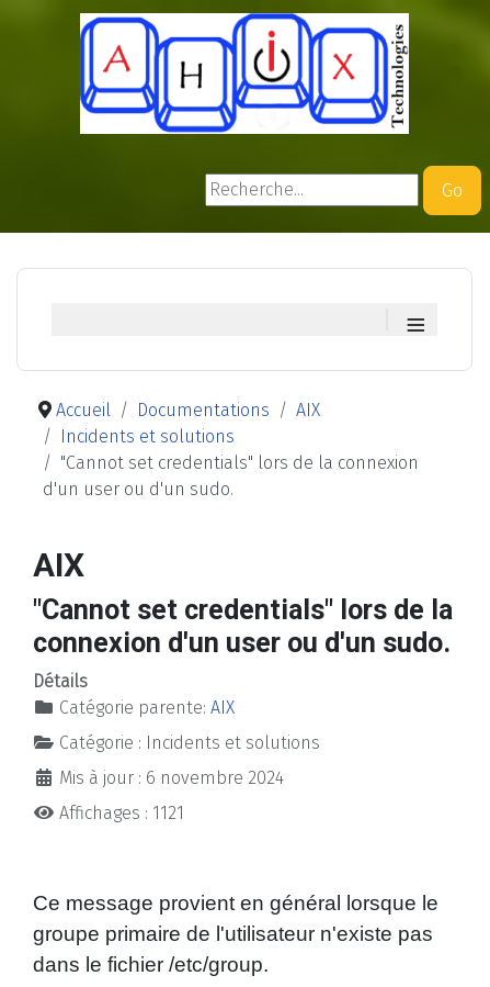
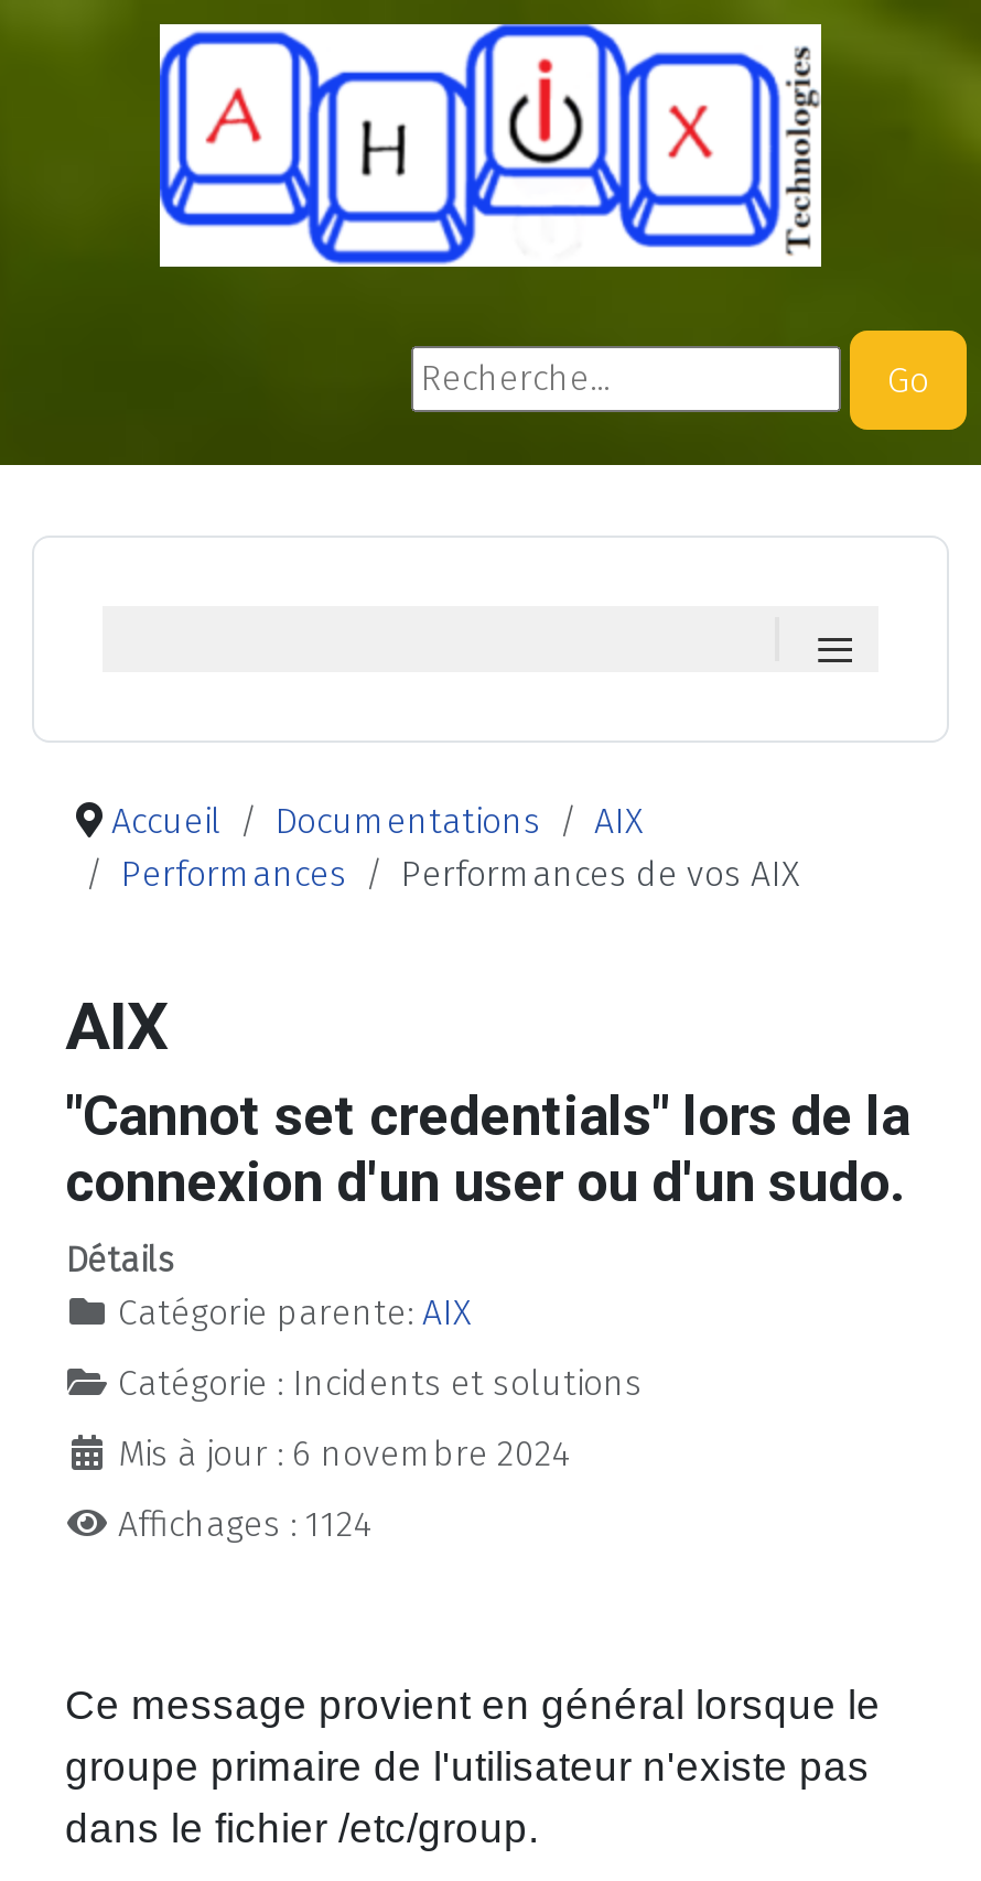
[43,426,419,500] Incidents et solutions | "Cannot set credentials" lors de la connexion | d'un user ou d'un sudo. -> [120,853,799,895] Performances | Performances de vos AIX
[59,803,184,824] Affichages : 1121 -> [118,1503,371,1545] Affichages : 1124

